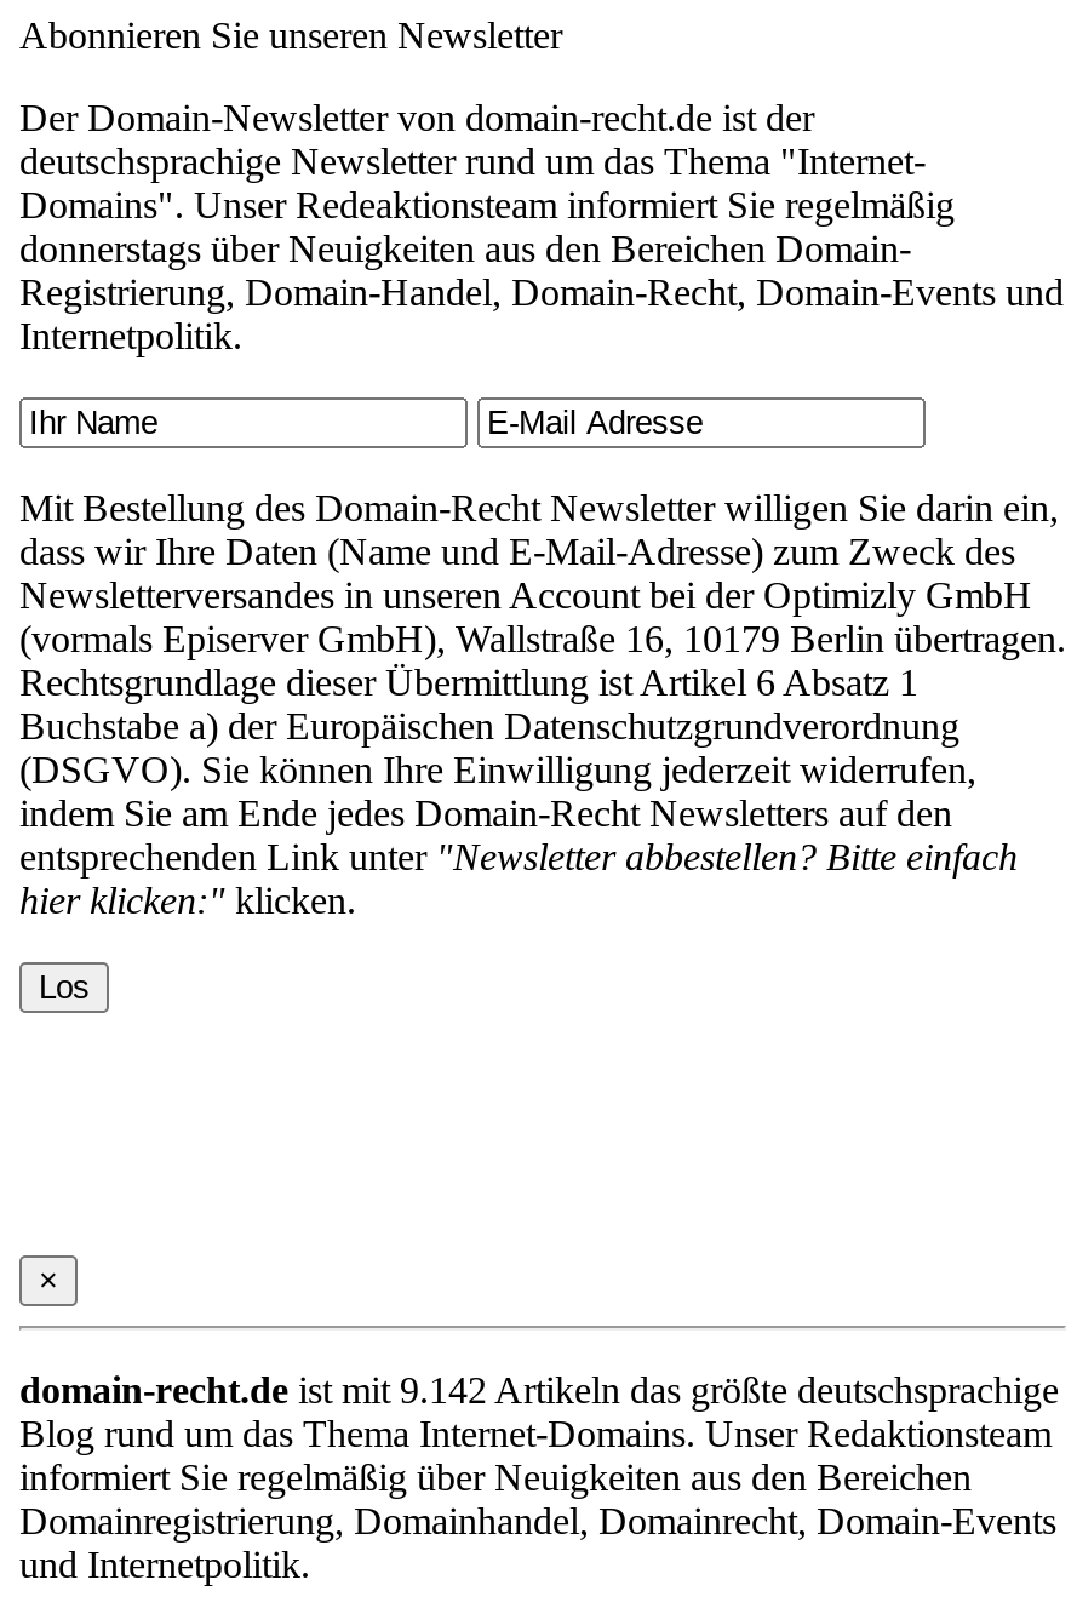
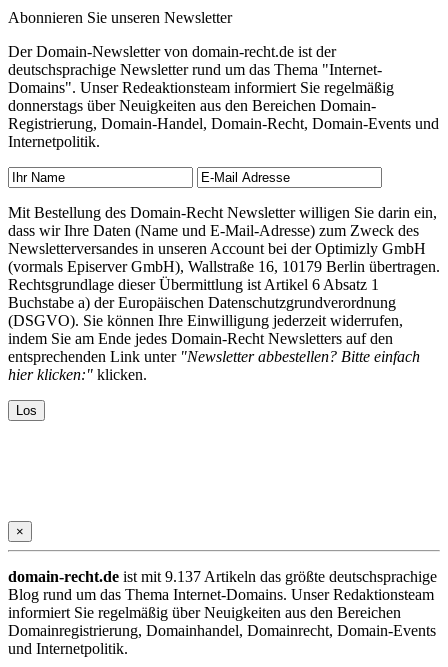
[19,1370,1059,1411] domain-recht.de ist mit 9.142 Artikeln das größte deutschsprachige -> [8,568,437,585] domain-recht.de ist mit 9.137 Artikeln das größte deutschsprachige

